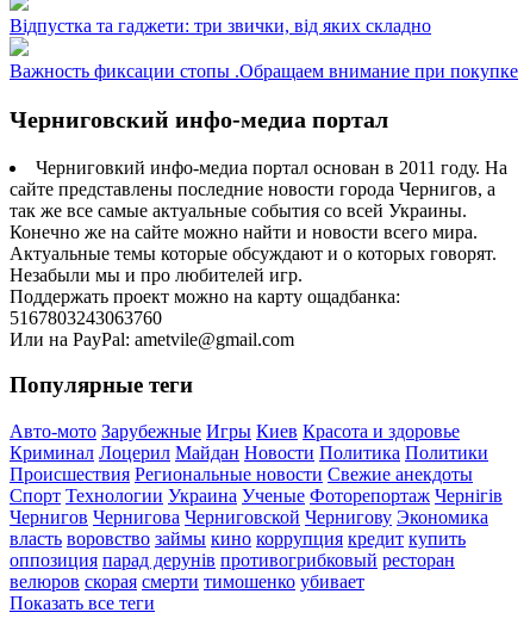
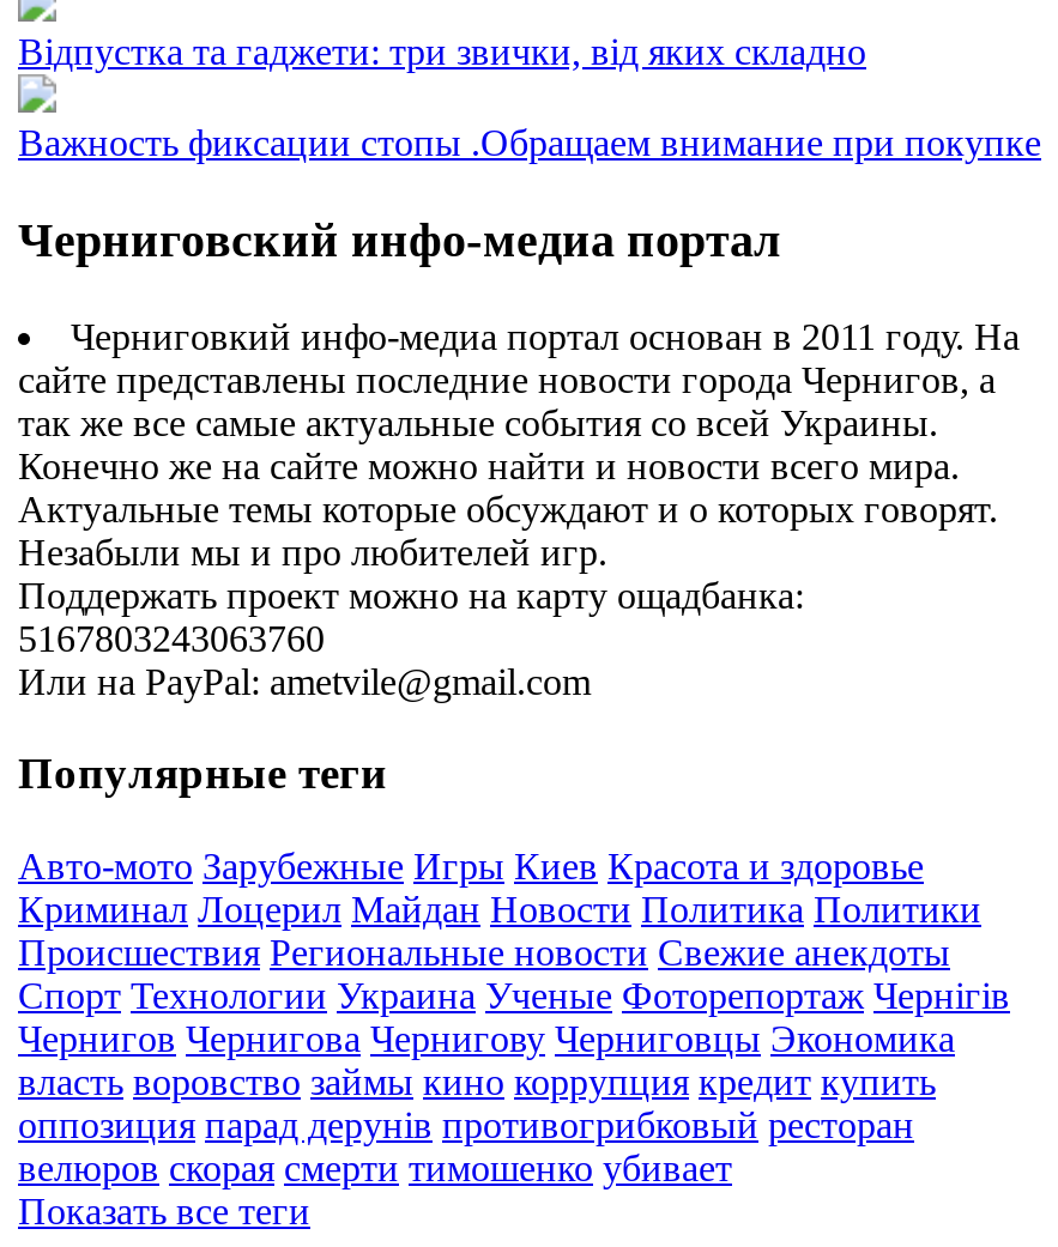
[10,507,488,527] Чернигов Чернигова Черниговской Чернигову Экономика -> [18,1018,955,1059] Чернигов Чернигова Чернигову Черниговцы Экономика

